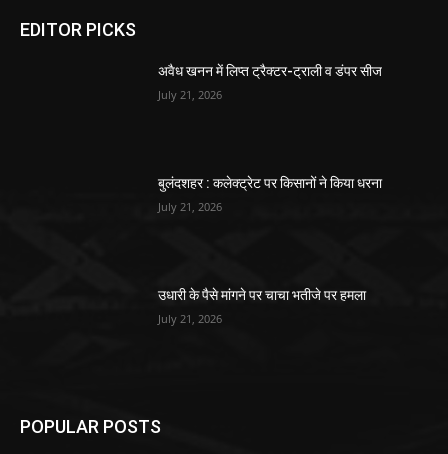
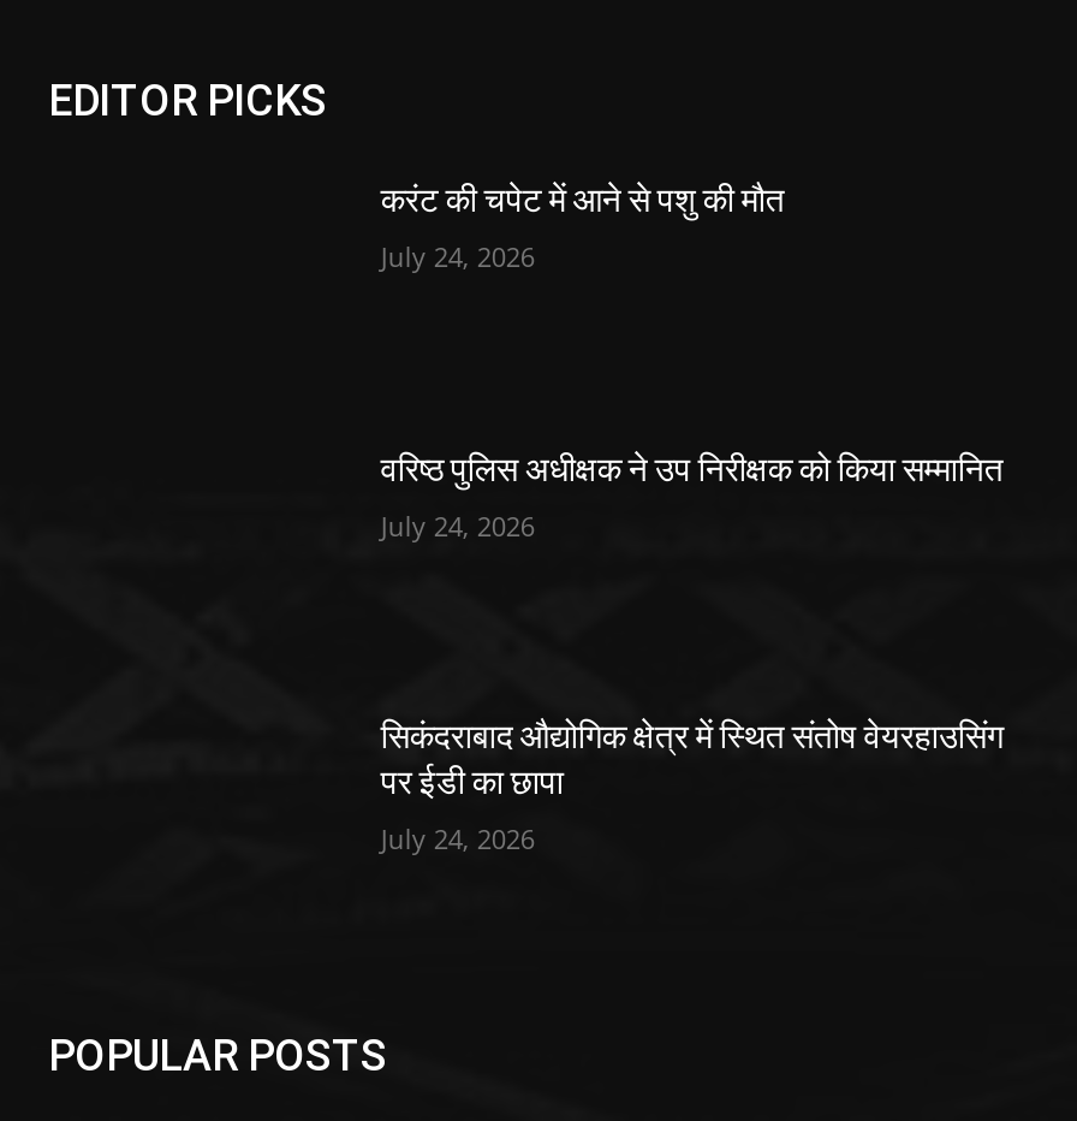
[158,63,382,79] अवैध खनन में लिप्त ट्रैक्टर-ट्राली व डंपर सीज -> [381,180,785,219] करंट की चपेट में आने से पशु की मौत
[158,87,222,102] July 21, 2026 -> [381,238,535,274] July 24, 2026
[158,175,382,191] बुलंदशहर : कलेक्ट्रेट पर किसानों ने किया धरना -> [381,449,1003,487] वरिष्ठ पुलिस अधीक्षक ने उप निरीक्षक को किया सम्मानित
[158,199,222,214] July 21, 2026 -> [381,507,535,543] July 24, 2026
[158,287,366,303] उधारी के पैसे मांगने पर चाचा भतीजे पर हमला -> [381,718,1003,802] सिकंदराबाद औद्योगिक क्षेत्र में स्थित संतोष वेयरहाउसिंग | पर ईडी का छापा
[158,311,222,326] July 21, 2026 -> [381,821,535,857] July 24, 2026

